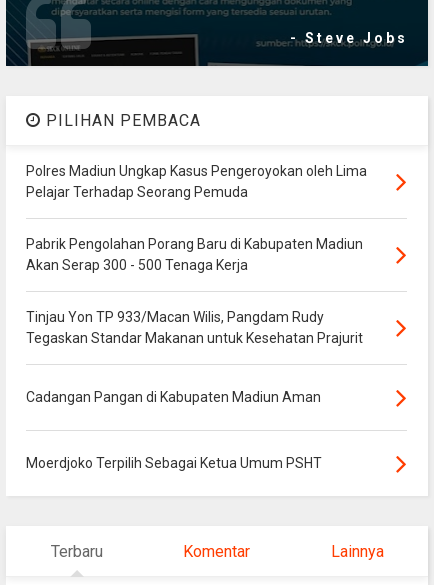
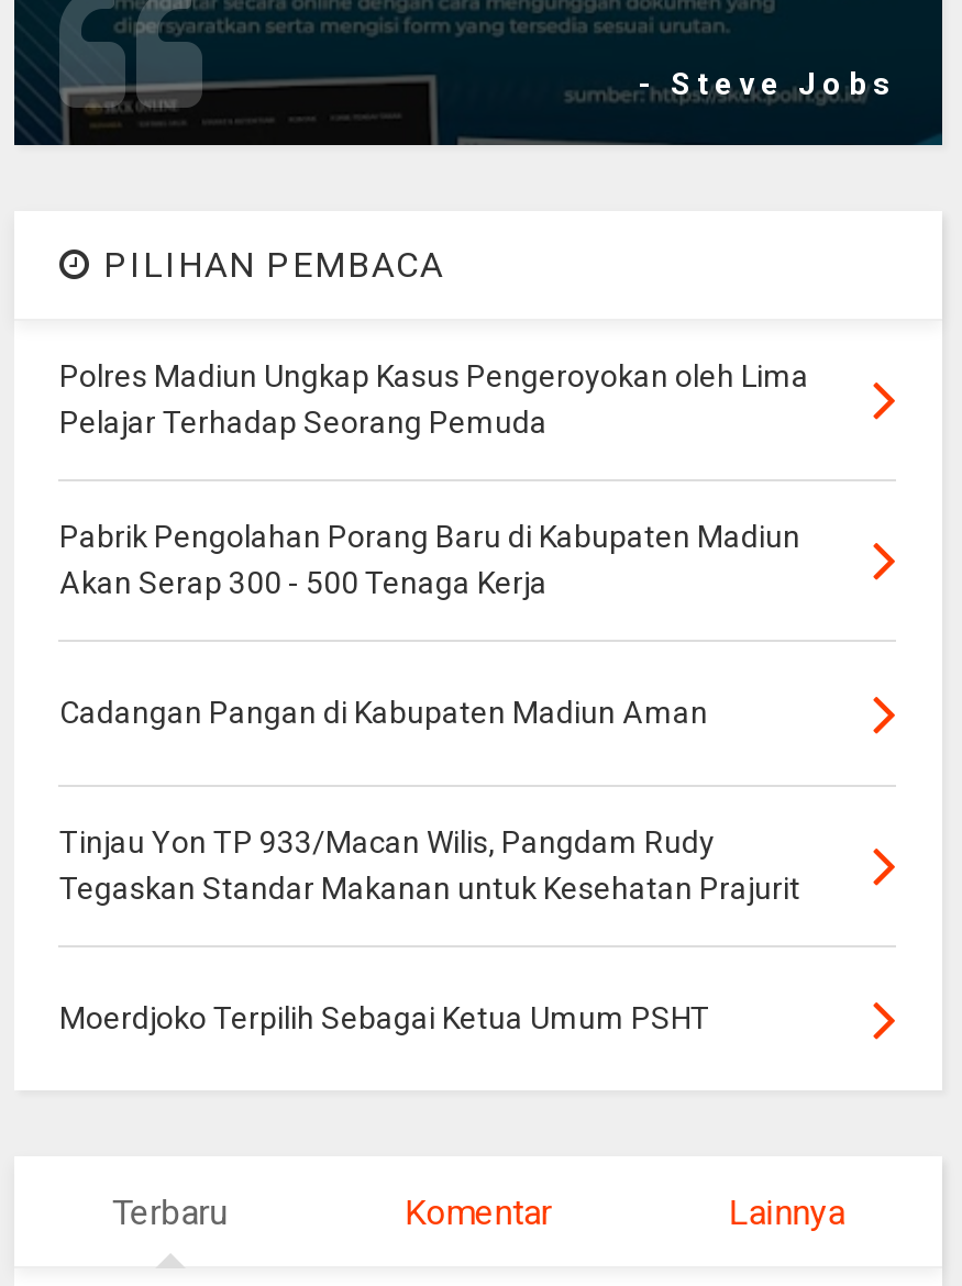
moved [26,308,363,345] -> [59,823,800,905]: Tinjau Yon TP 933/Macan Wilis, Pangdam Rudy | Tegaskan Standar Makanan untuk Kesehatan Prajurit
moved [26,388,321,404] -> [59,694,708,729]: Cadangan Pangan di Kabupaten Madiun Aman

